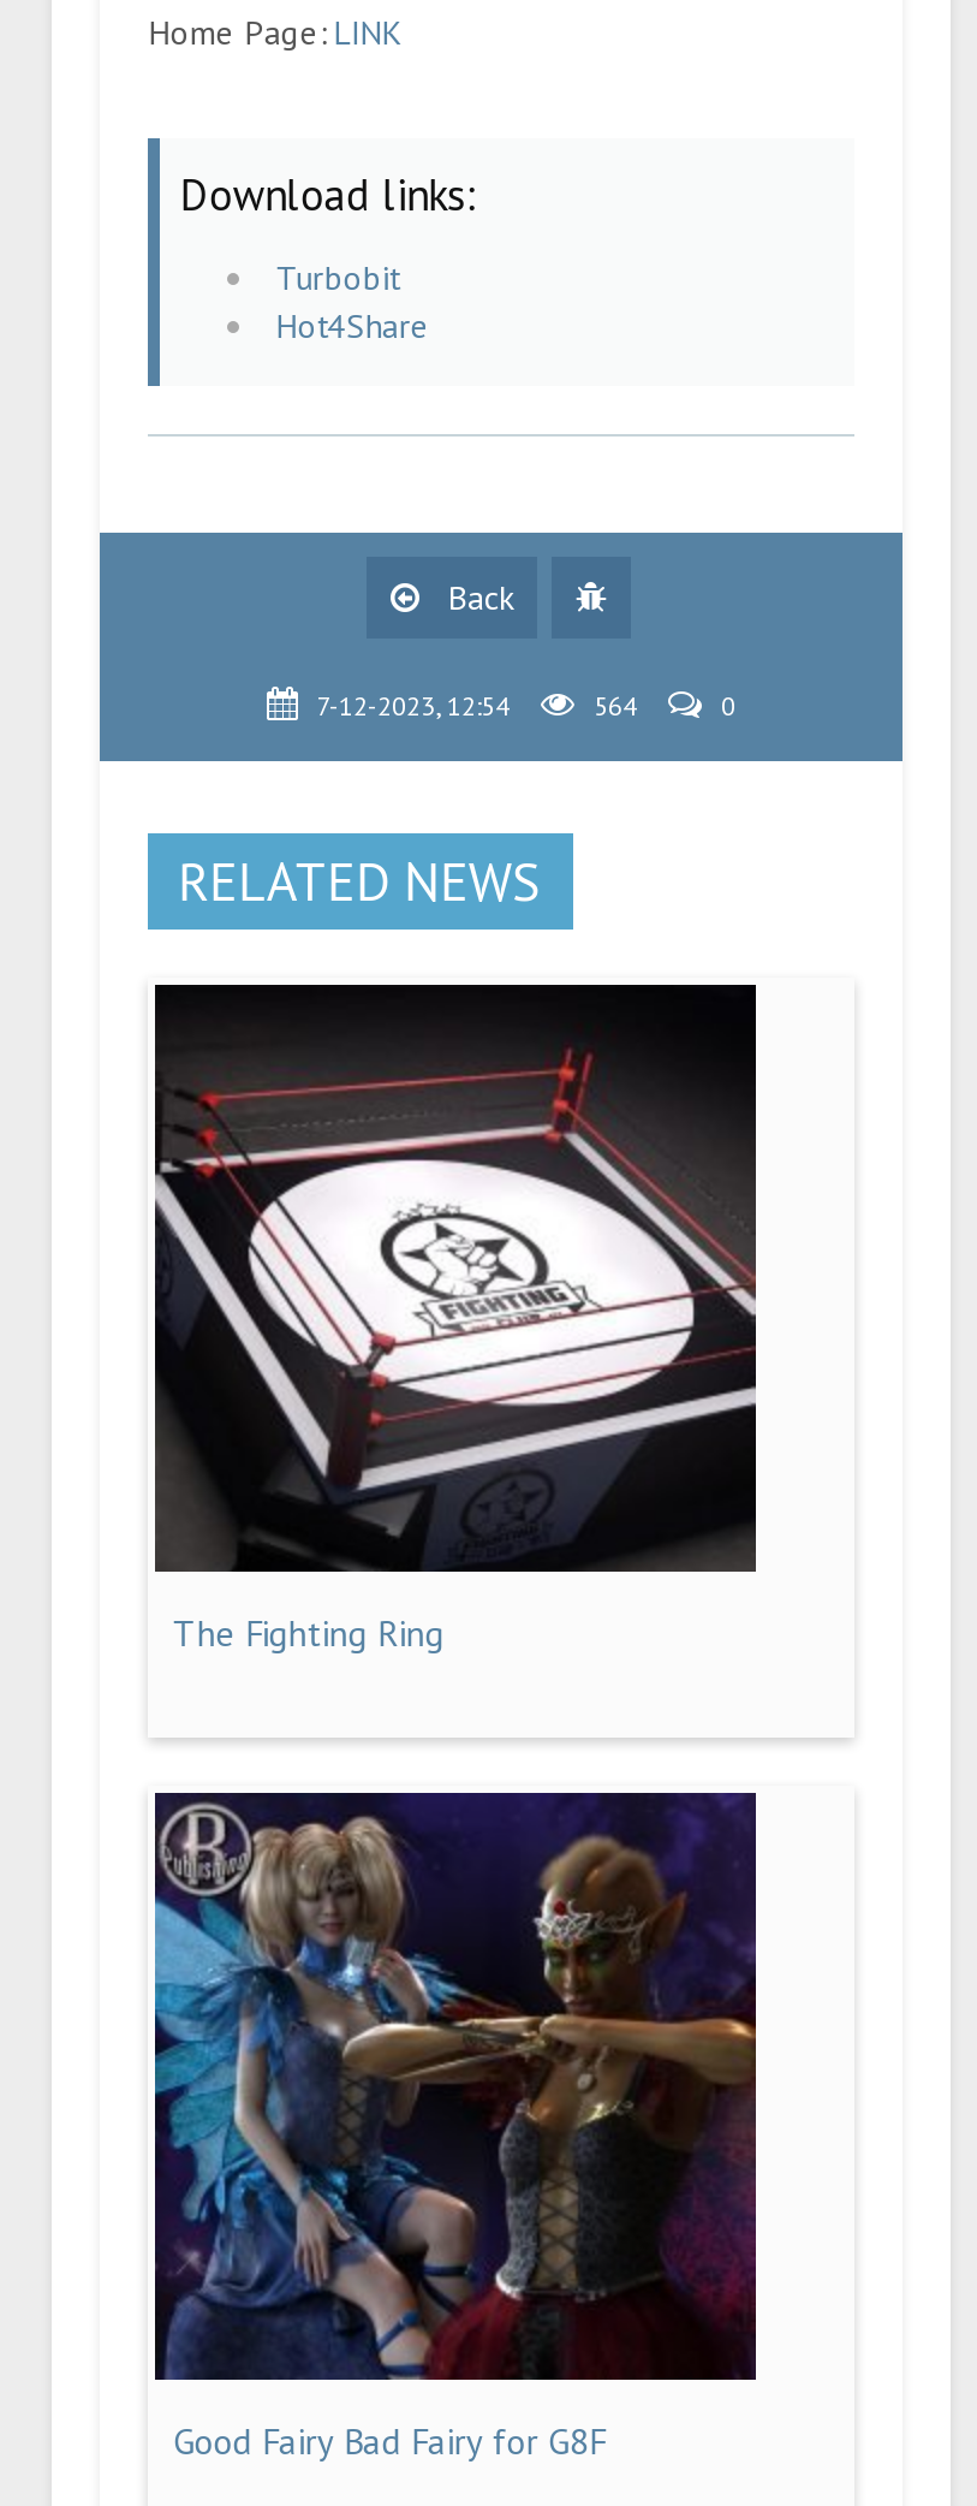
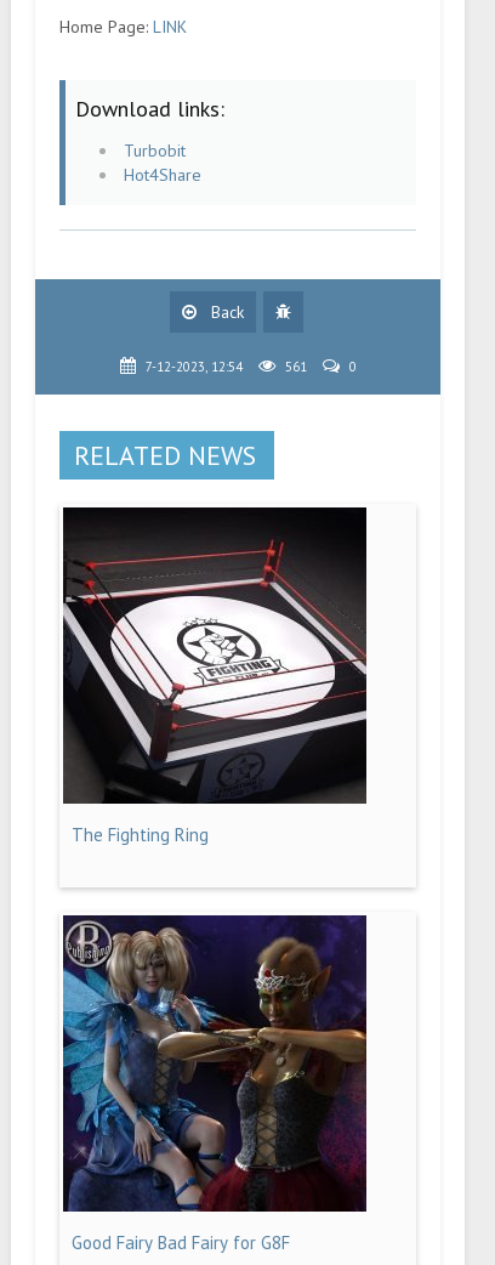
[586,689,644,722] 564 -> [281,358,310,375] 561

